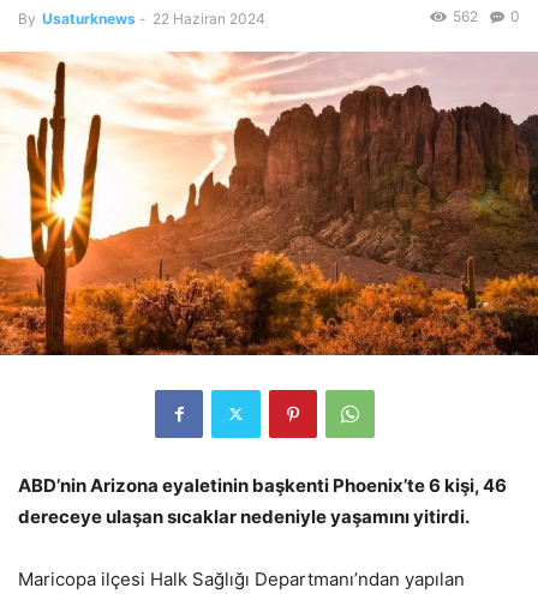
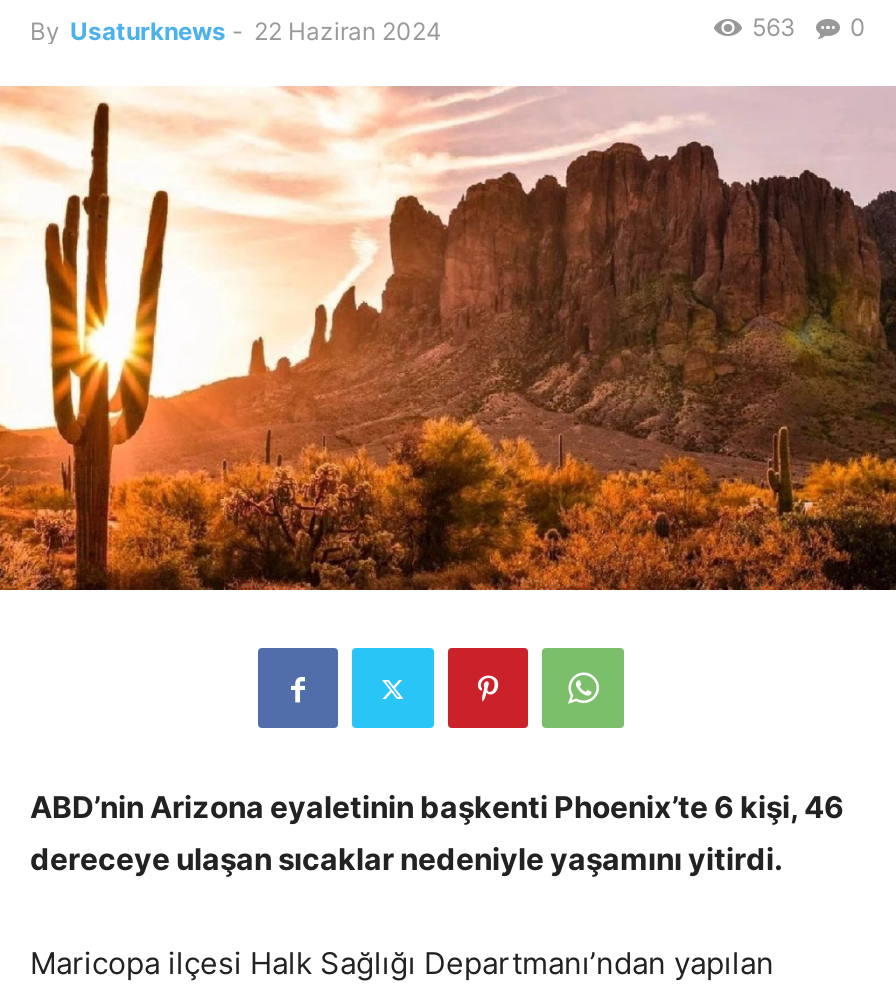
[453,7,520,25] 562 0 -> [752,12,866,42] 563 0

